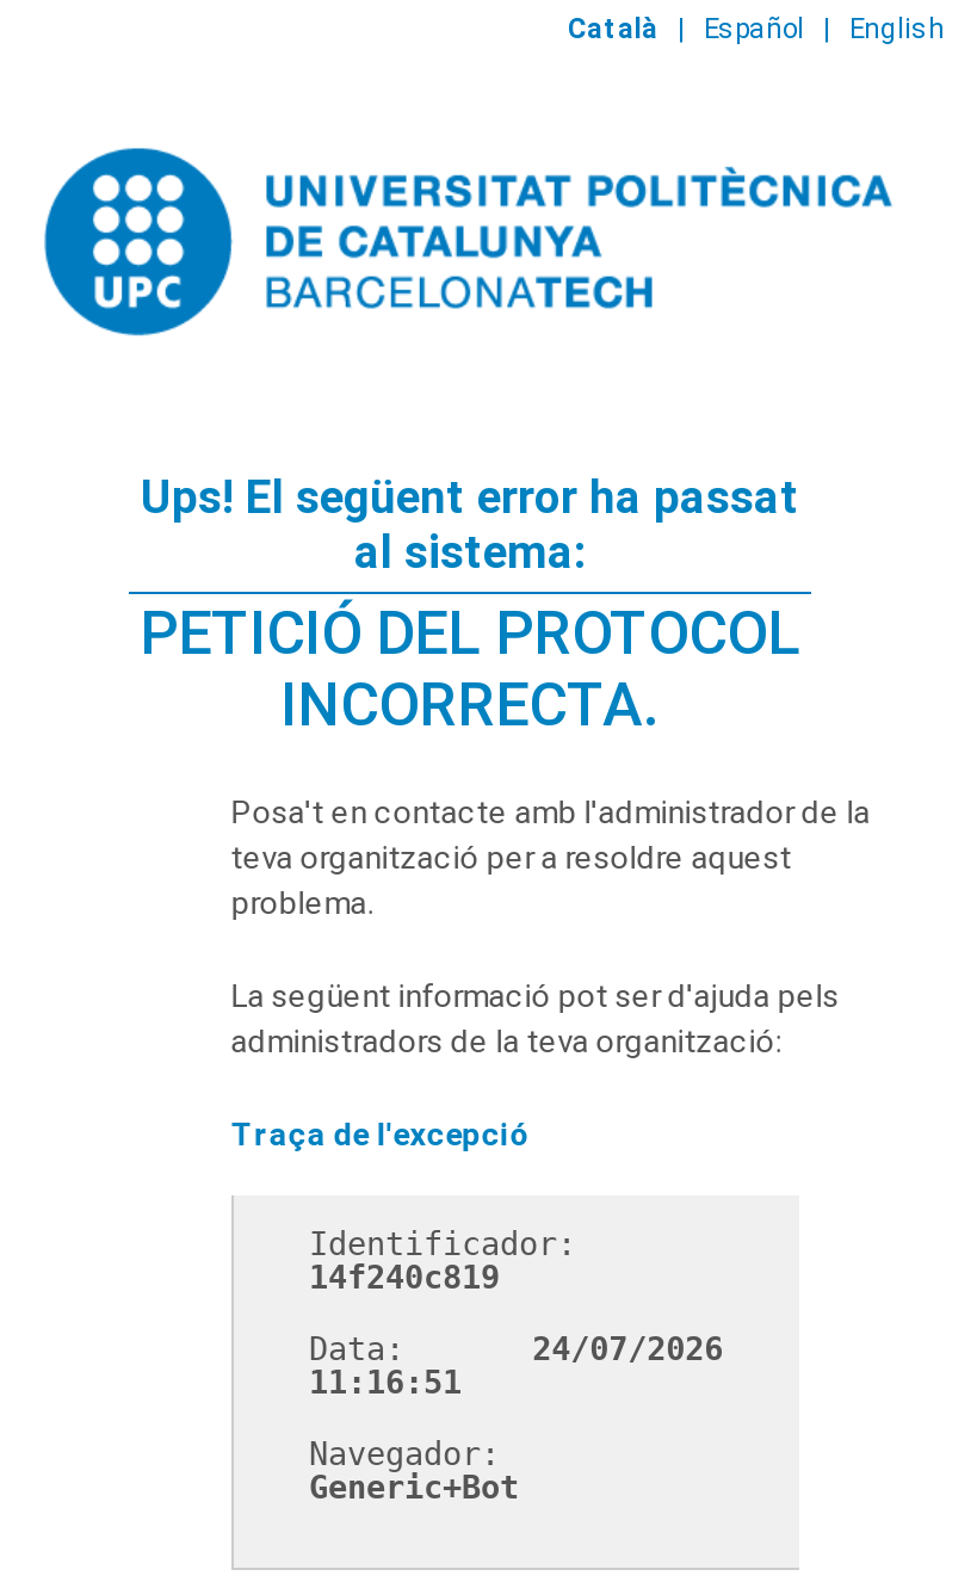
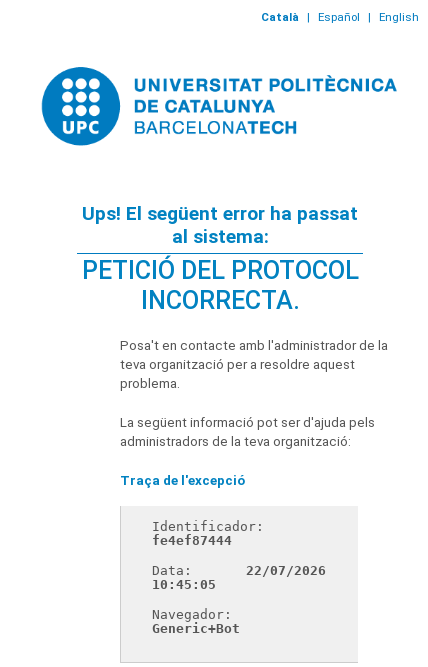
[309,1261,500,1296] 14f240c819 -> [152,533,232,548] fe4ef87444
[309,1332,723,1368] Data: 24/07/2026 -> [152,563,326,578] Data: 22/07/2026
[309,1366,462,1401] 11:16:51 -> [152,577,216,592] 10:45:05

